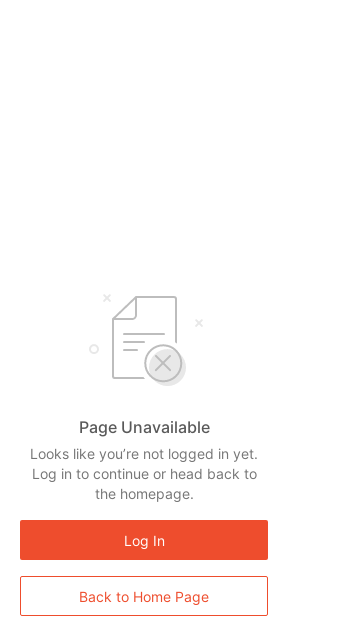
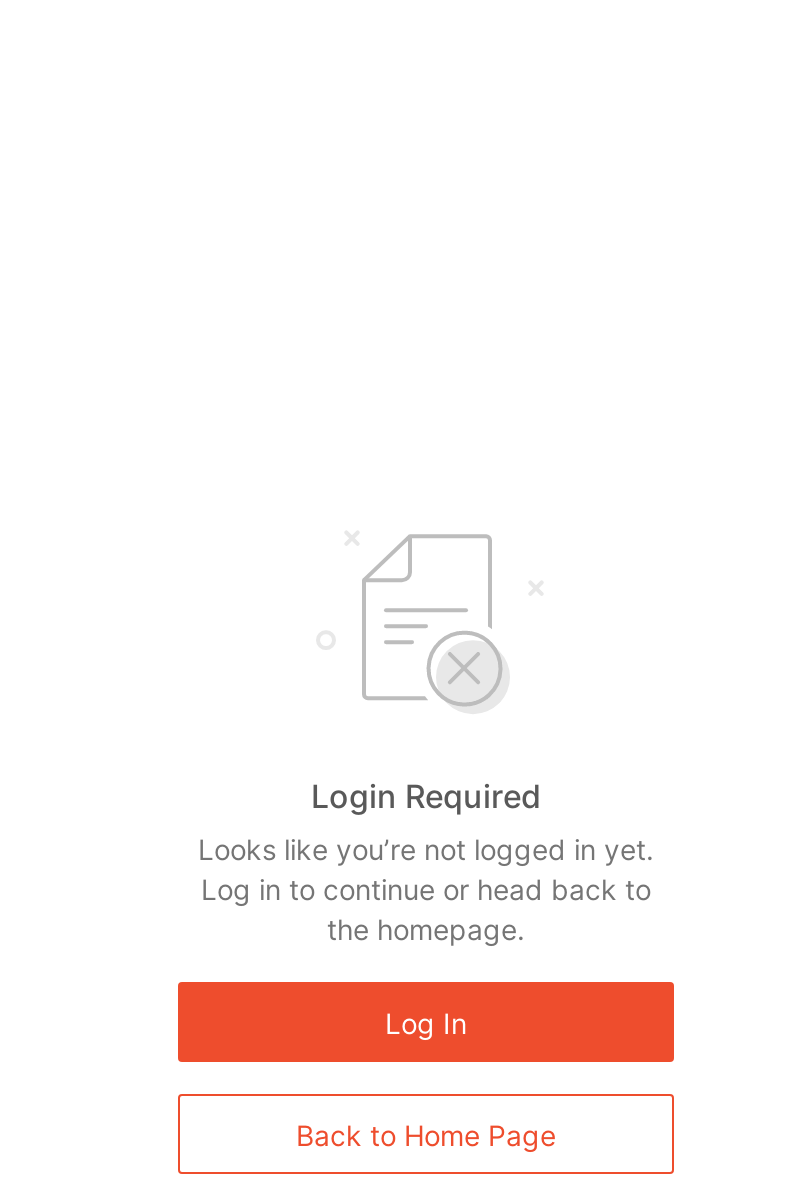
[78,417,209,437] Page Unavailable -> [311,776,541,816] Login Required

